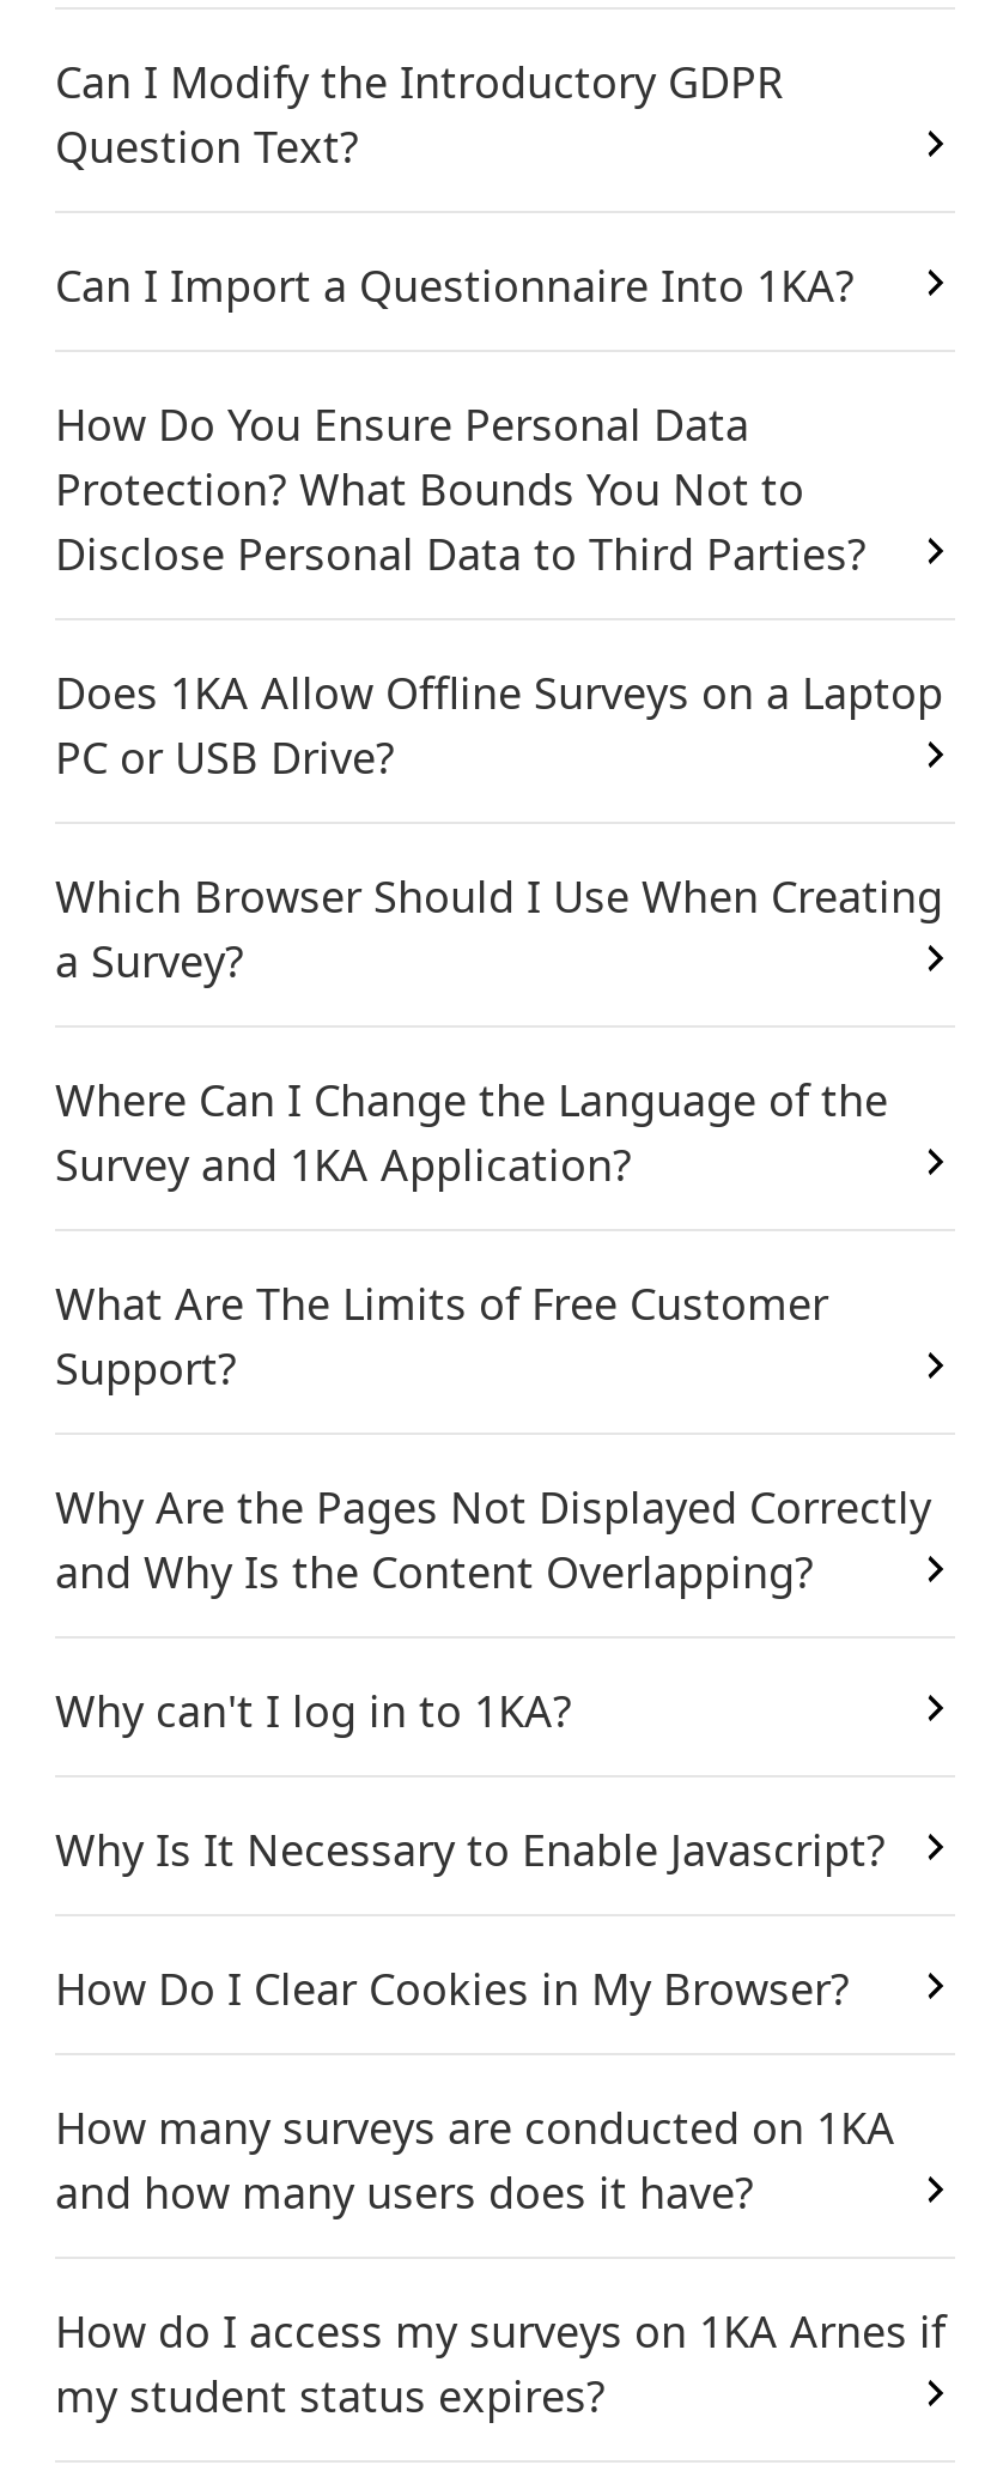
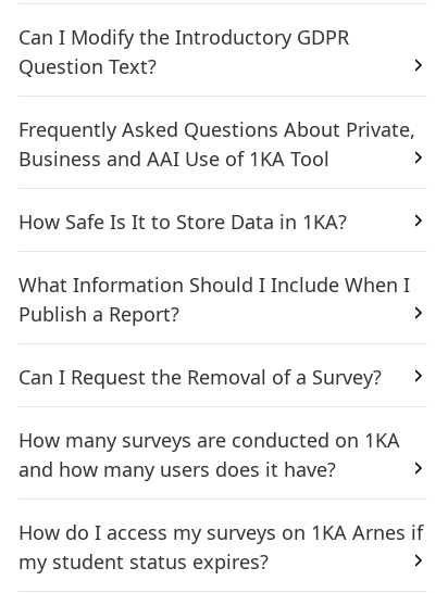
[55,256,943,2017] Can I Import a Questionnaire Into 1KA? | How Do You Ensure Personal Data | Protection? What Bounds You Not to | Disclose Personal Data to Third Parties? | Does 1KA Allow Offline Surveys on a Laptop | PC or USB Drive? | Which Browser Should I Use When Creating | a Survey? | Where Can I Change the Language of the | Survey and 1KA Application? | What Are The Limits of Free Customer | Support? | Why Are the Pages Not Displayed Correctly | and Why Is the Content Overlapping? | Why can't I log in to 1KA? | Why Is It Necessary to Enable Javascript? | How Do I Clear Cookies in My Browser? -> [18,116,415,390] Frequently Asked Questions About Private, | Business and AAI Use of 1KA Tool | How Safe Is It to Store Data in 1KA? | What Information Should I Include When I | Publish a Report? | Can I Request the Removal of a Survey?

